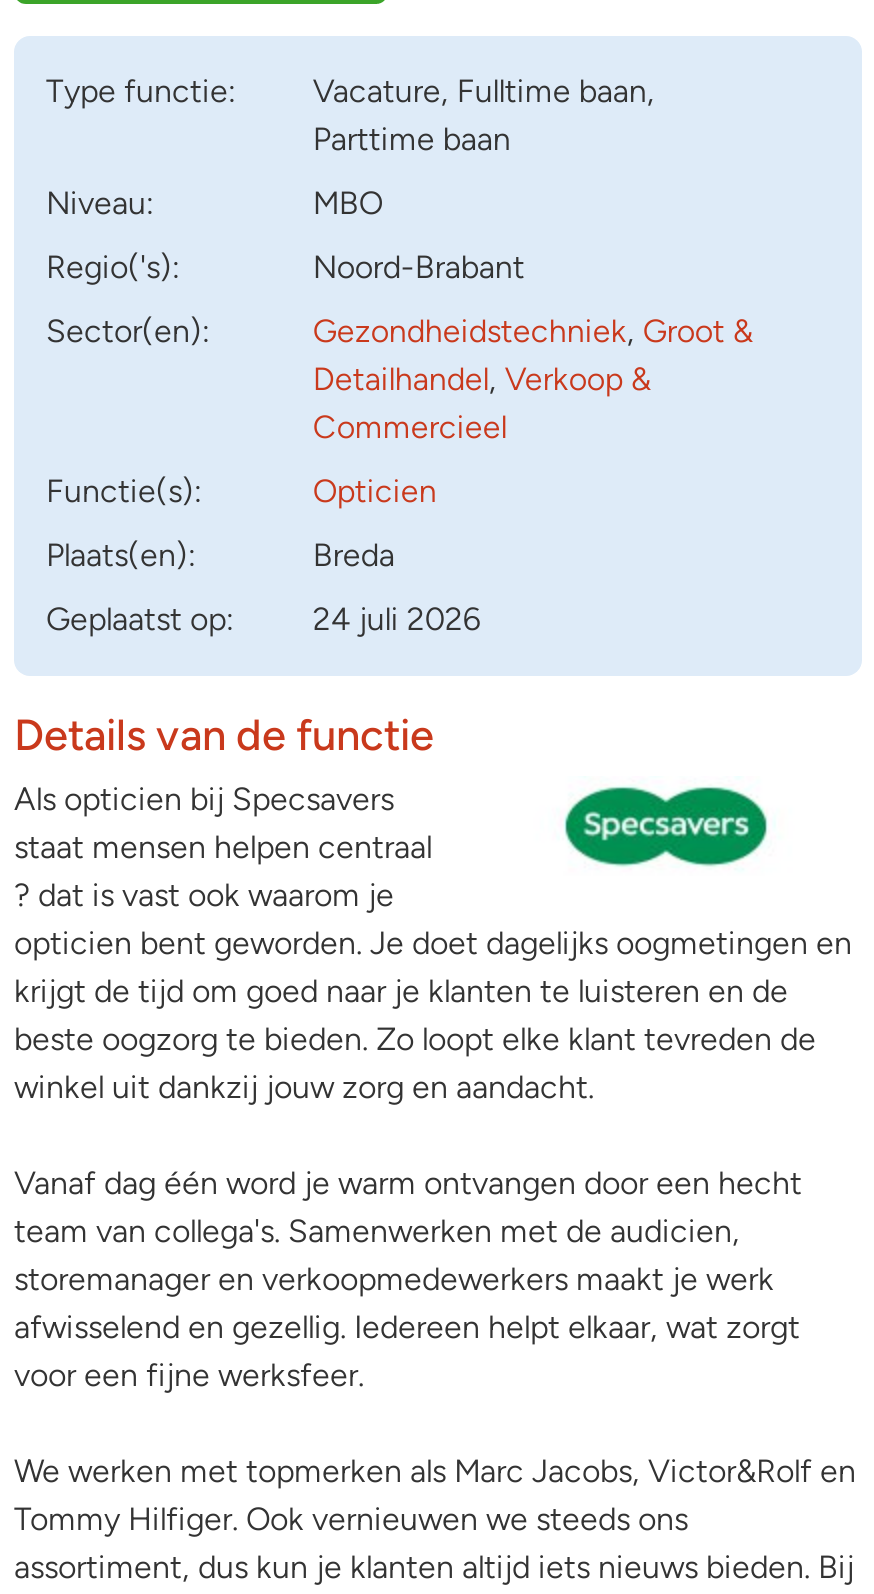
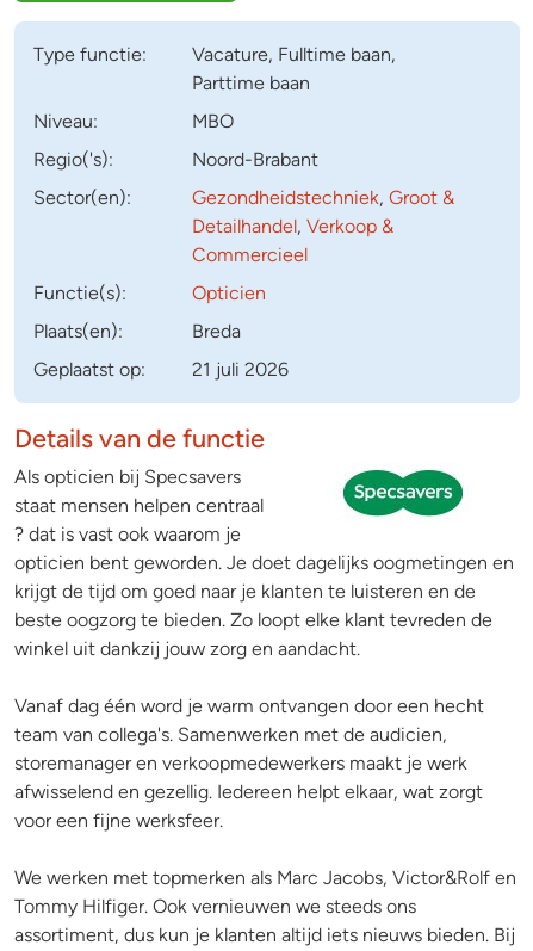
[313,600,481,638] 24 juli 2026 -> [192,358,289,381] 21 juli 2026

